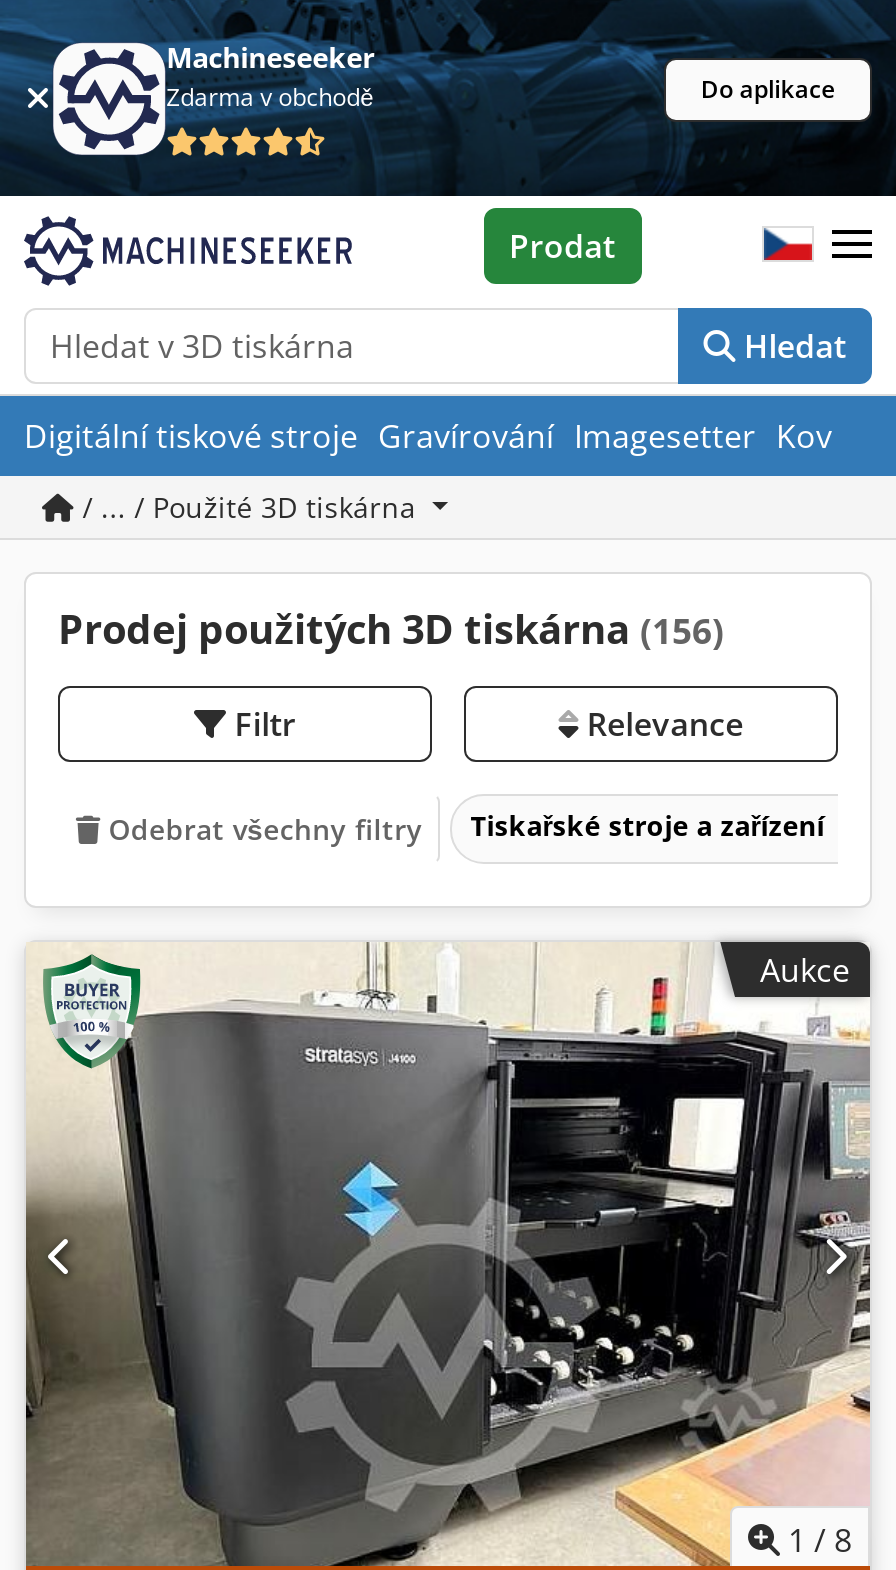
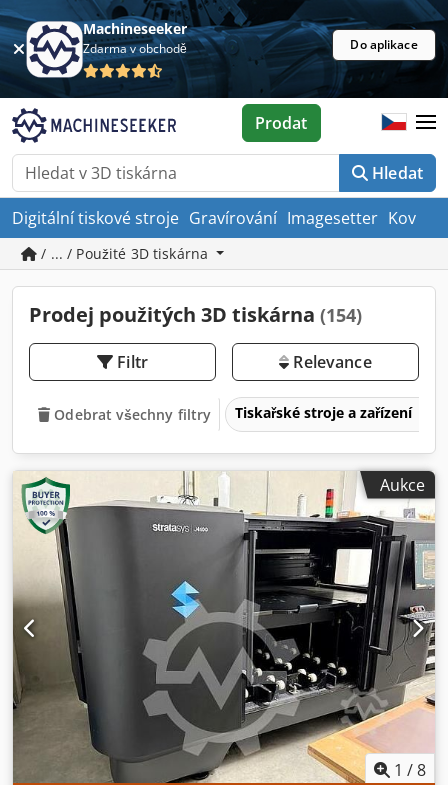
[58,602,724,656] Prodej použitých 3D tiskárna (156) -> [29,301,362,328] Prodej použitých 3D tiskárna (154)

